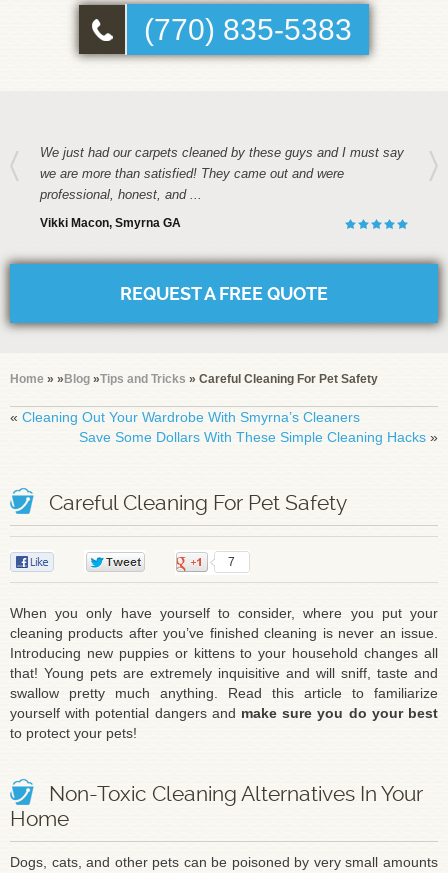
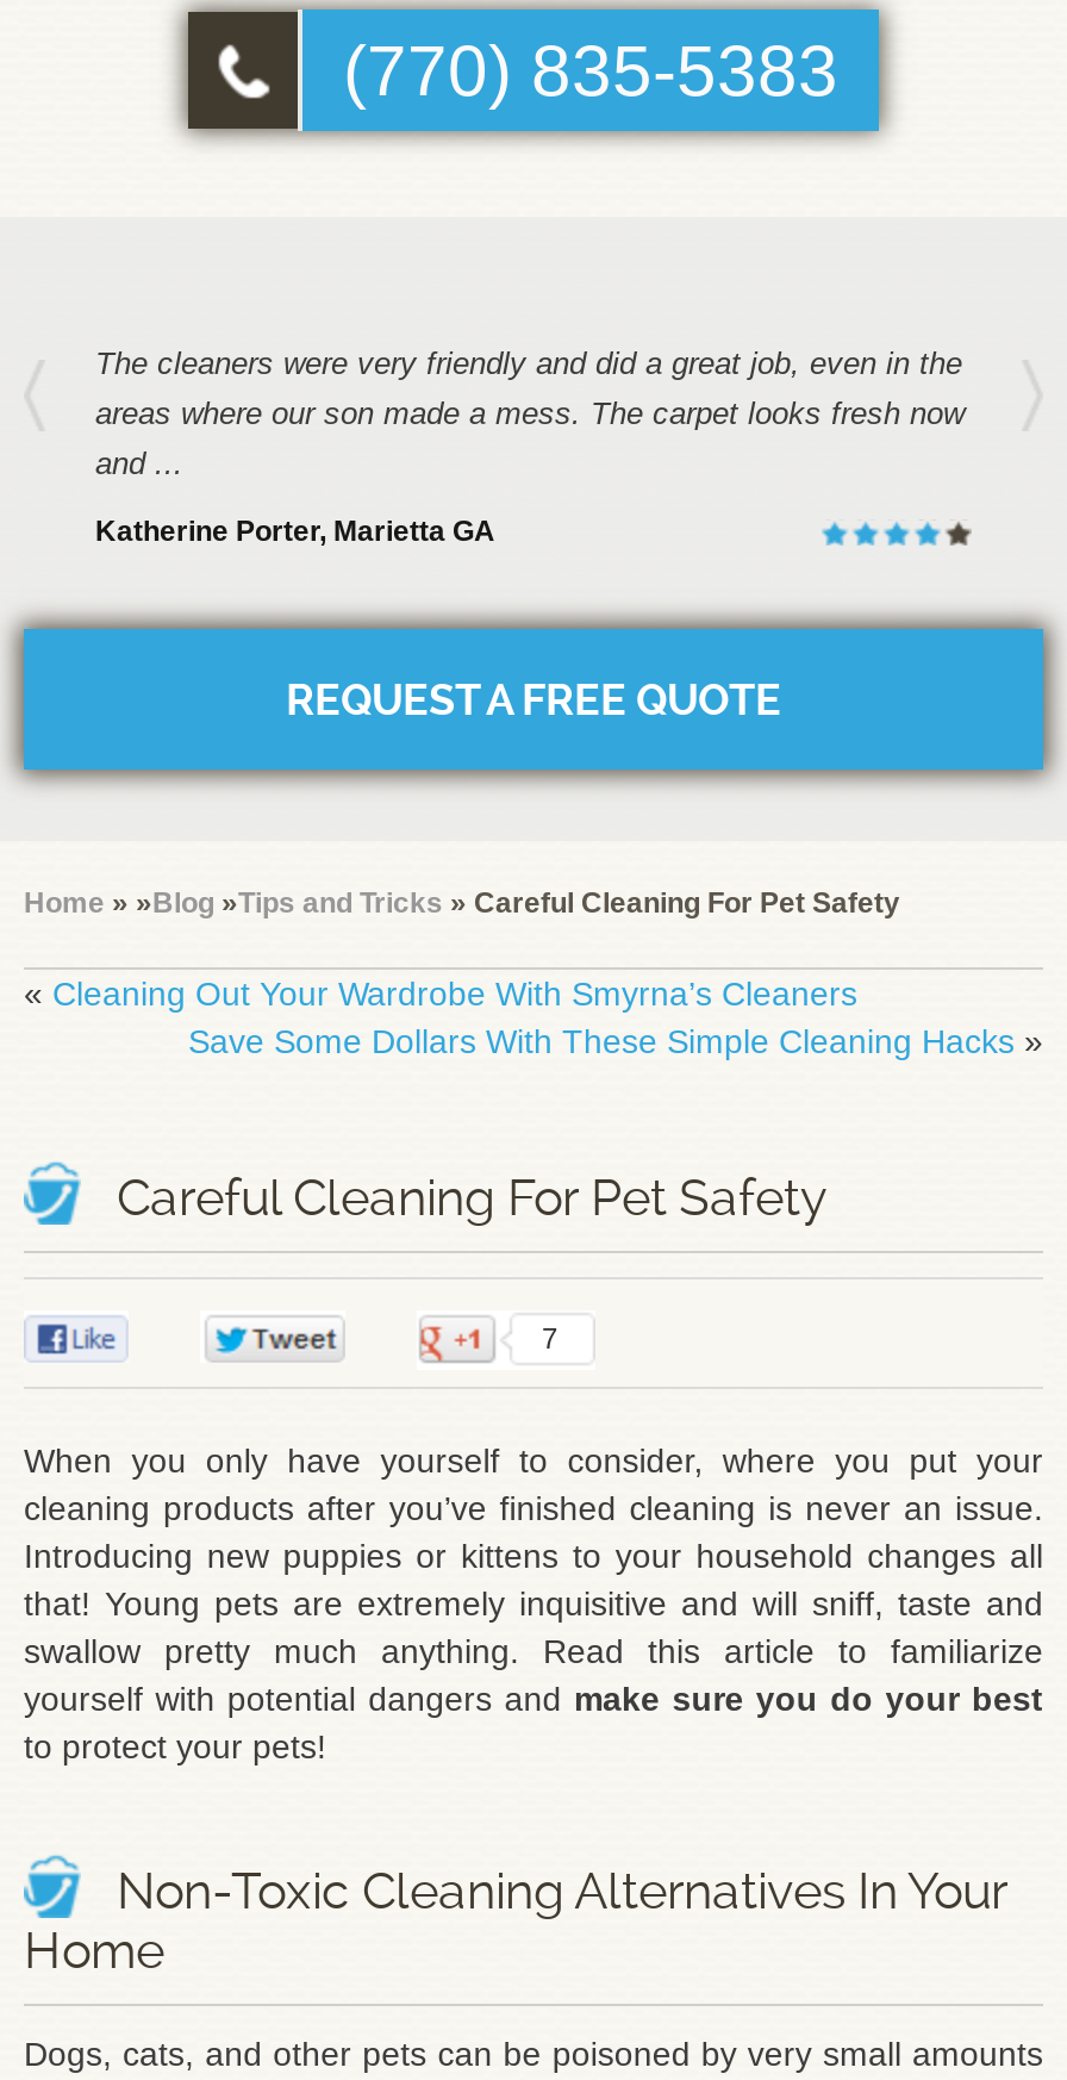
[40,145,404,202] We just had our carpets cleaned by these guys and I must say | we are more than satisfied! They came out and were | professional, honest, and ... -> [95,345,965,481] The cleaners were very friendly and did a great job, even in the | areas where our son made a mess. The carpet looks fresh now | and ...
[40,216,181,230] Vikki Macon, Smyrna GA -> [95,515,495,548] Katherine Porter, Marietta GA

